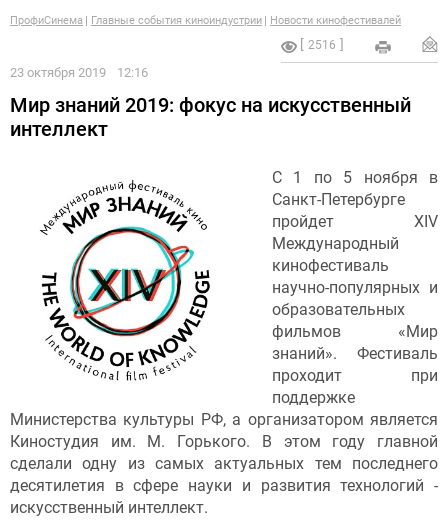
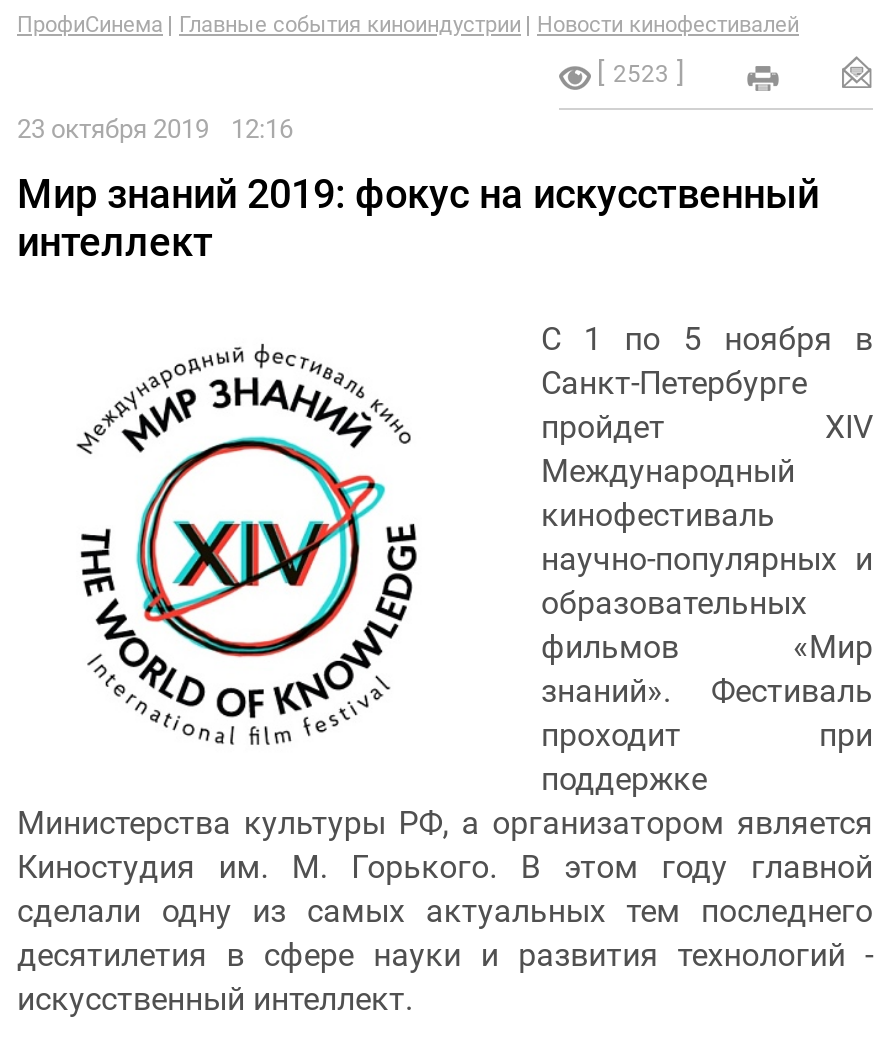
[308,38,336,52] 2516 -> [613,60,669,88] 2523

